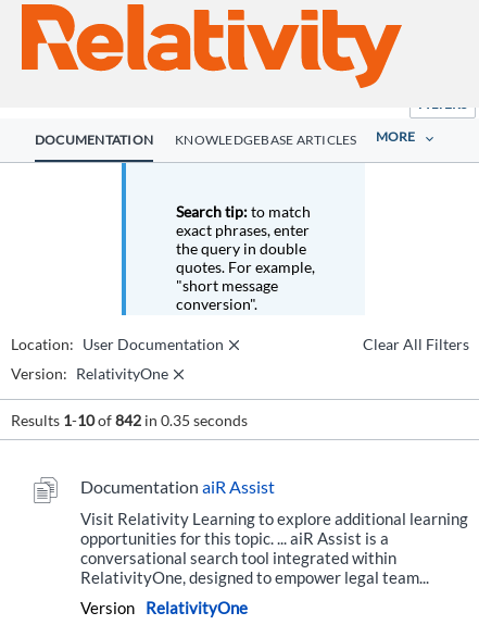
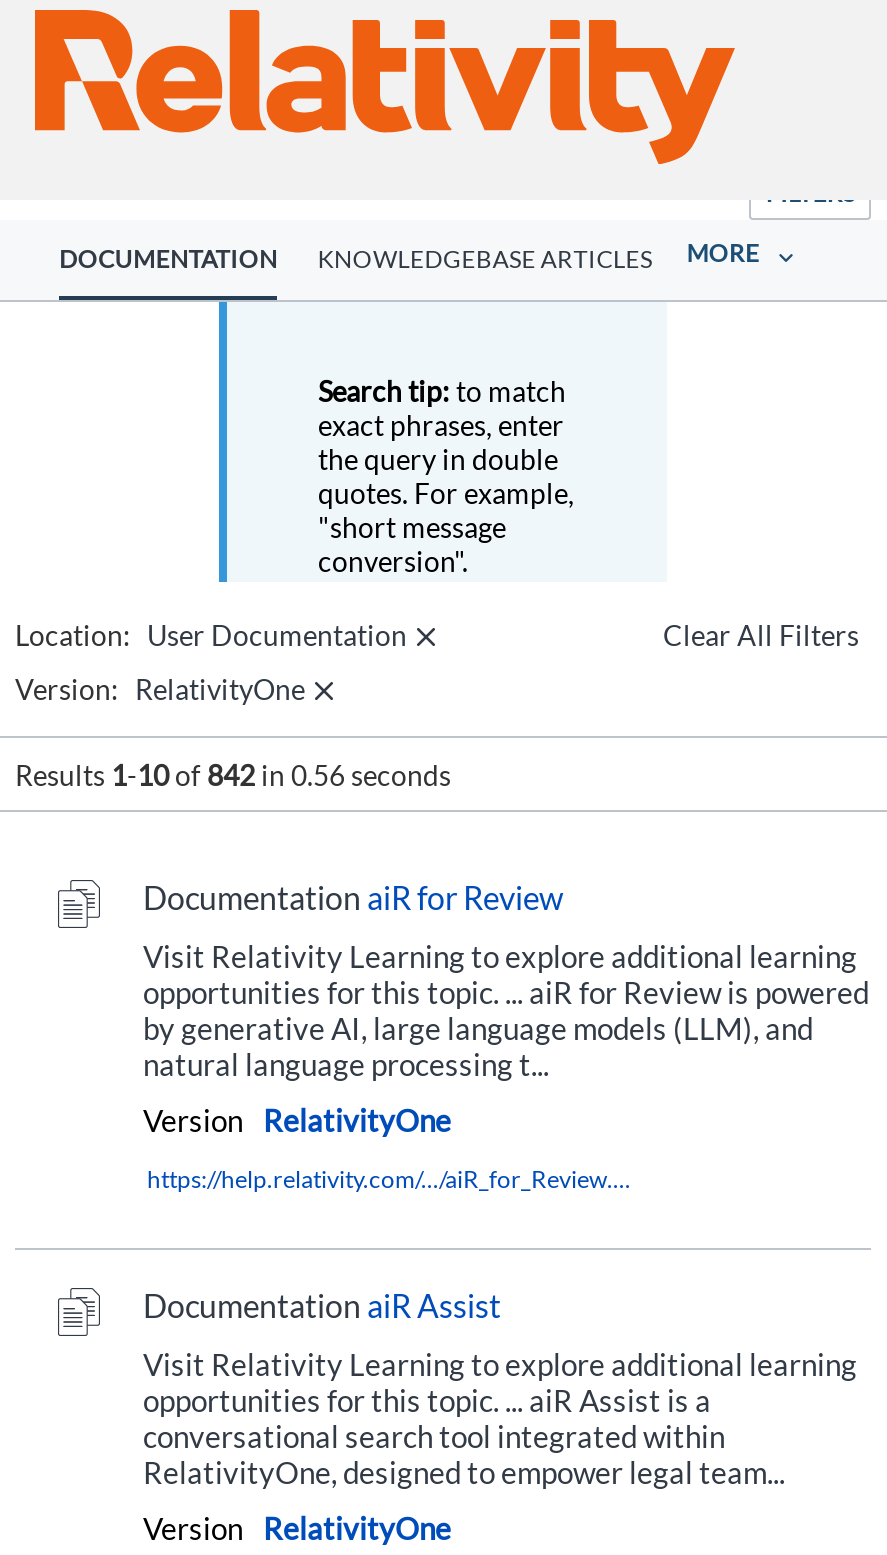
[11,411,248,429] Results 1-10 of 842 in 0.35 seconds -> [15,758,869,1194] Results 1-10 of 842 in 0.56 seconds | Documentation aiR for Review | Visit Relativity Learning to explore additional learning | opportunities for this topic. ... aiR for Review is powered | by generative AI, large language models (LLM), and | natural language processing t... | Version RelativityOne | https://help.relativity.com/.../aiR_for_Review....

